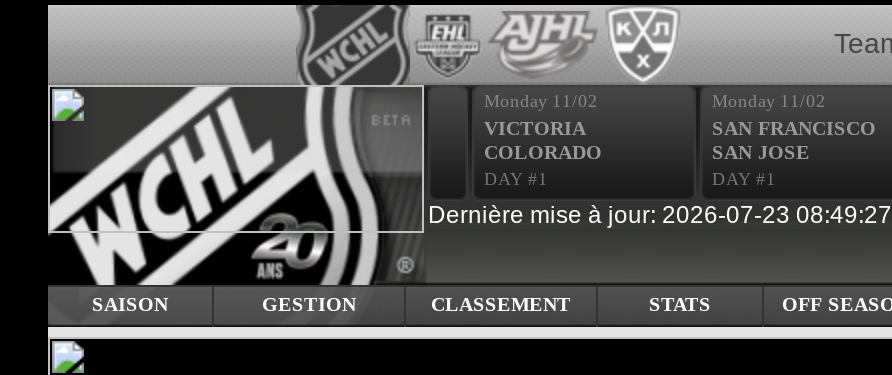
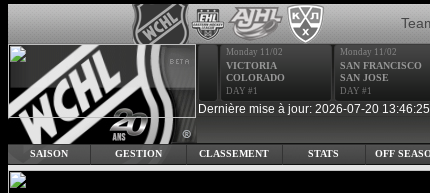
[428,201,892,229] Dernière mise à jour: 2026-07-23 08:49:27 -> [198,102,430,116] Dernière mise à jour: 2026-07-20 13:46:25

